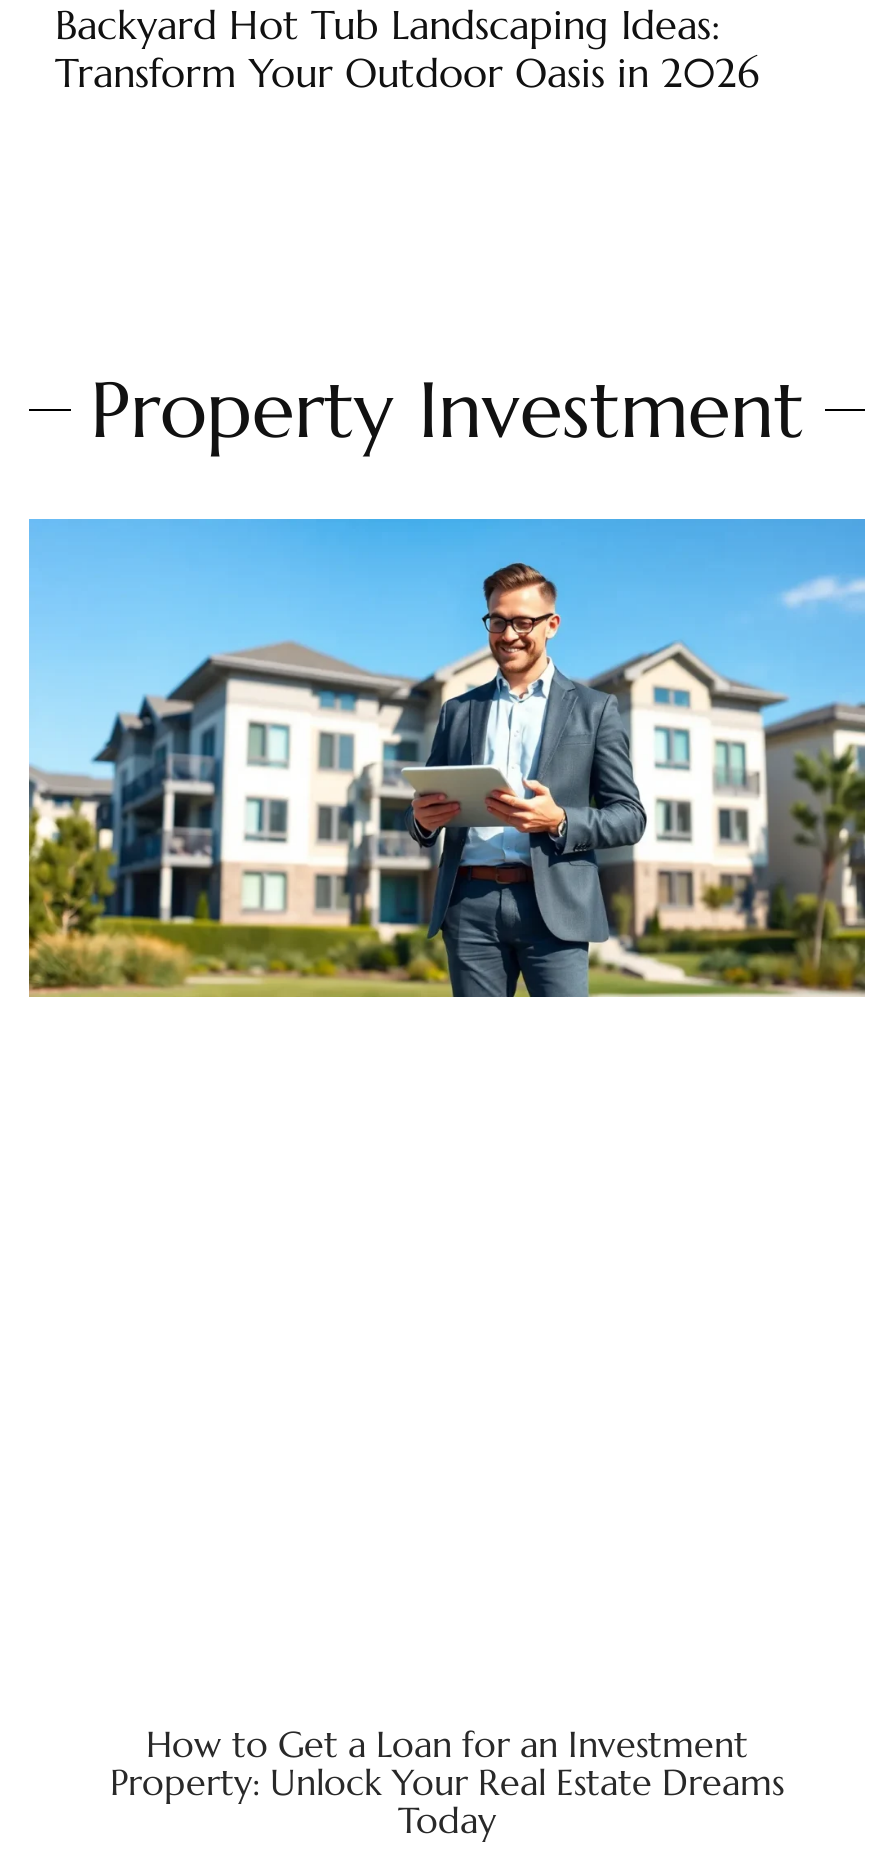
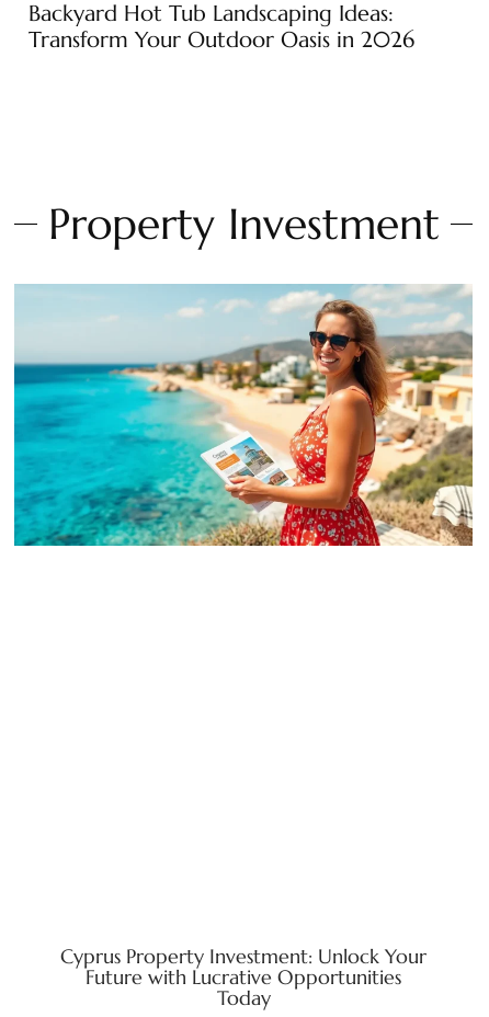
[27,518,867,1000] [image] -> [13,284,474,547] [image]
[110,1721,784,1805] How to Get a Loan for an Investment | Property: Unlock Your Real Estate Dreams -> [60,943,427,989] Cyprus Property Investment: Unlock Your | Future with Lucrative Opportunities

